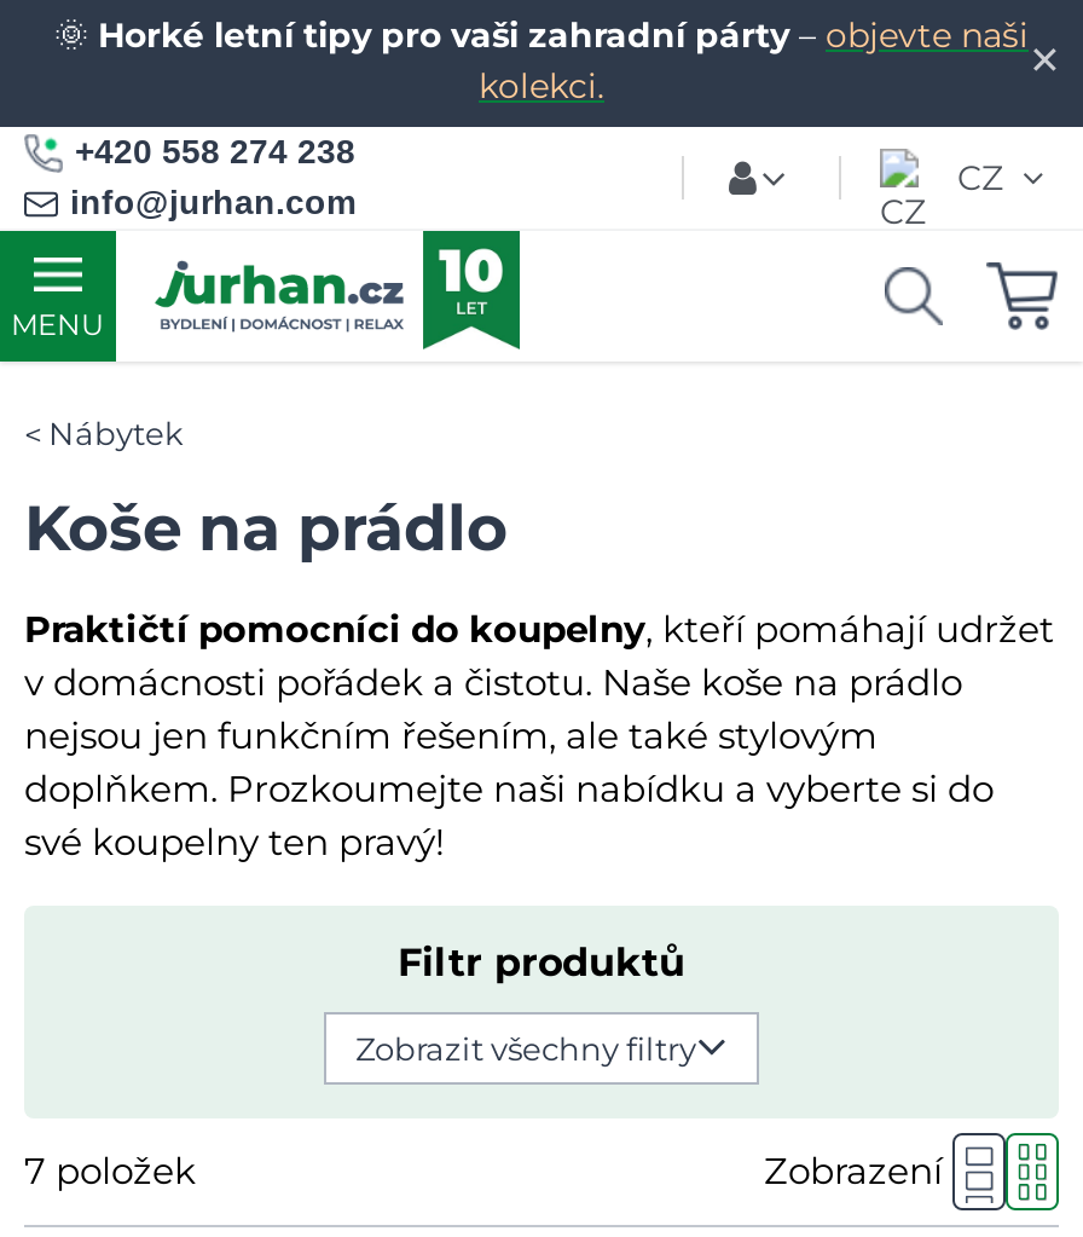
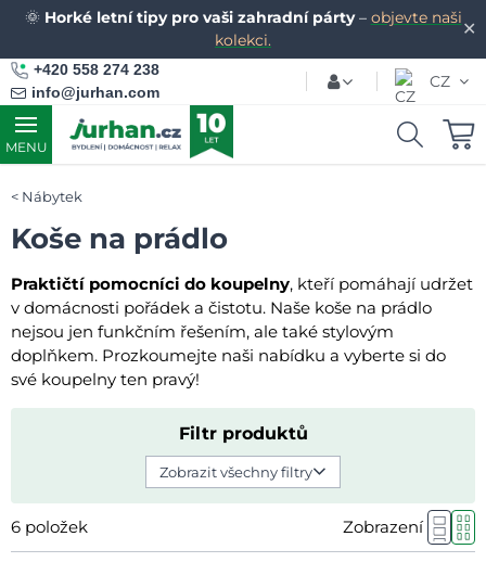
[24,1147,196,1193] 7 položek -> [11,516,88,537] 6 položek

